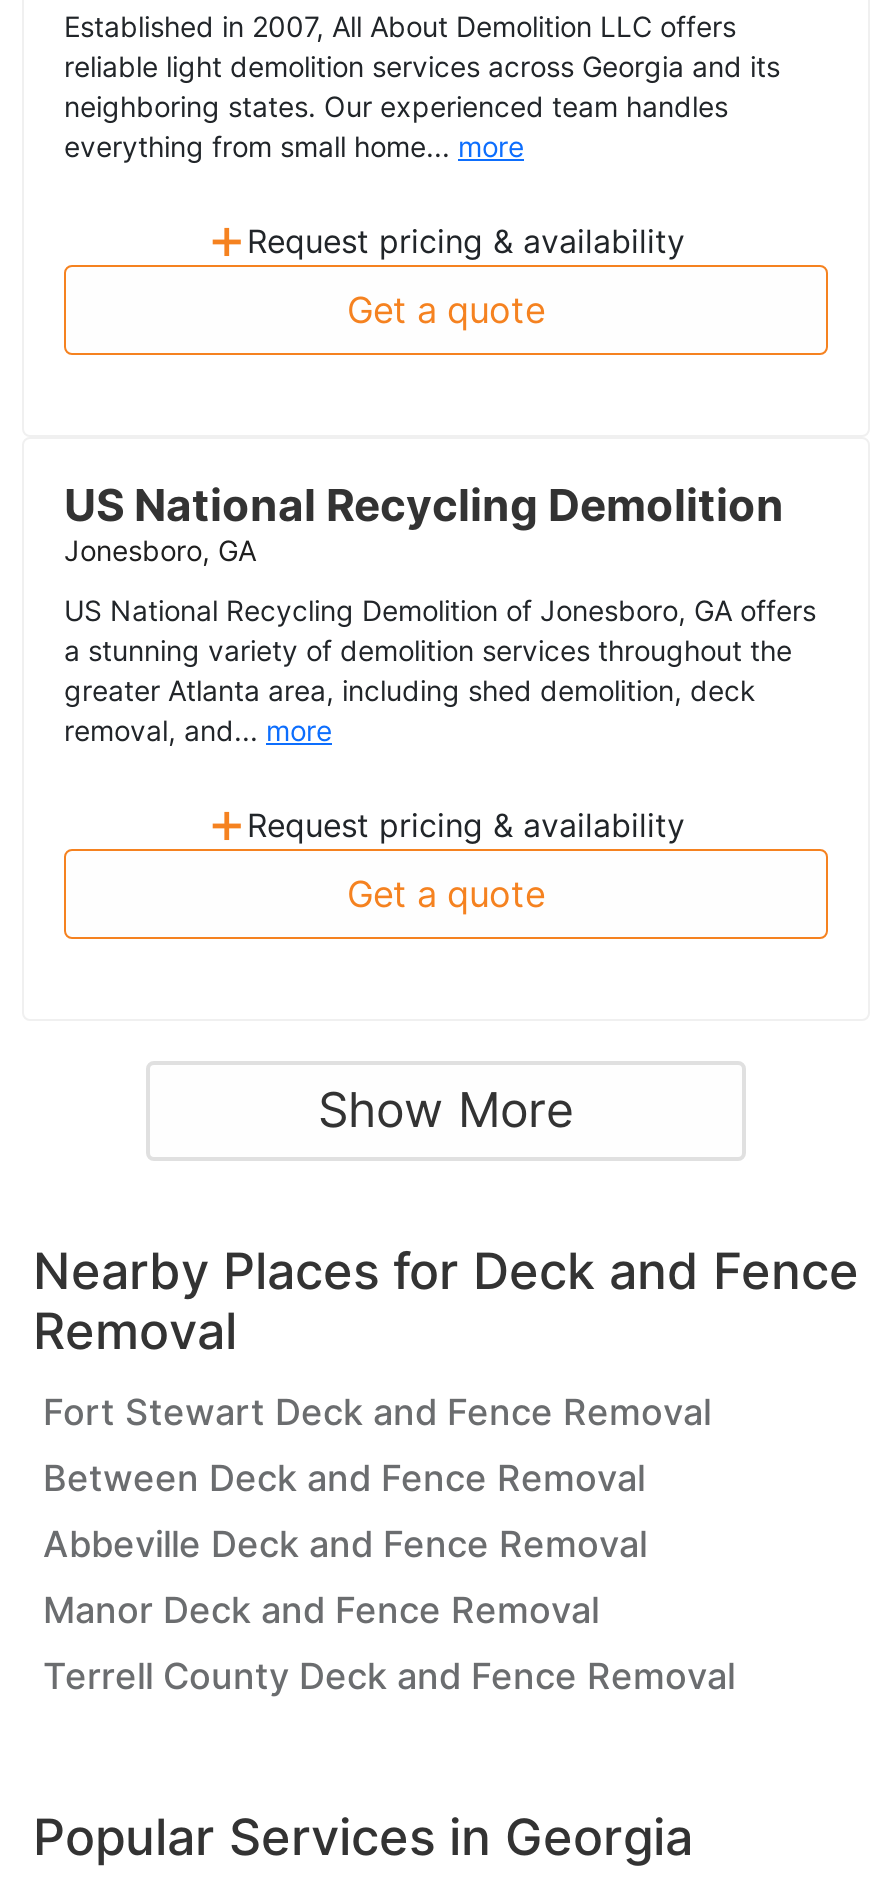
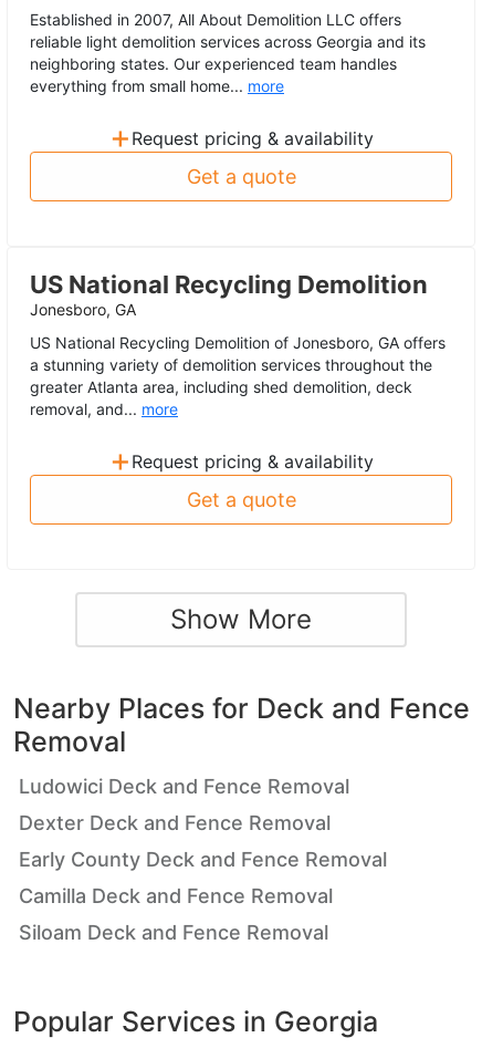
[43,1391,711,1433] Fort Stewart Deck and Fence Removal -> [18,775,349,798] Ludowici Deck and Fence Removal
[43,1457,645,1499] Between Deck and Fence Removal -> [18,811,330,834] Dexter Deck and Fence Removal
[43,1523,647,1565] Abbeville Deck and Fence Removal -> [18,848,386,871] Early County Deck and Fence Removal
[43,1589,599,1631] Manor Deck and Fence Removal -> [18,884,332,907] Camilla Deck and Fence Removal
[43,1655,735,1697] Terrell County Deck and Fence Removal -> [18,921,328,944] Siloam Deck and Fence Removal

